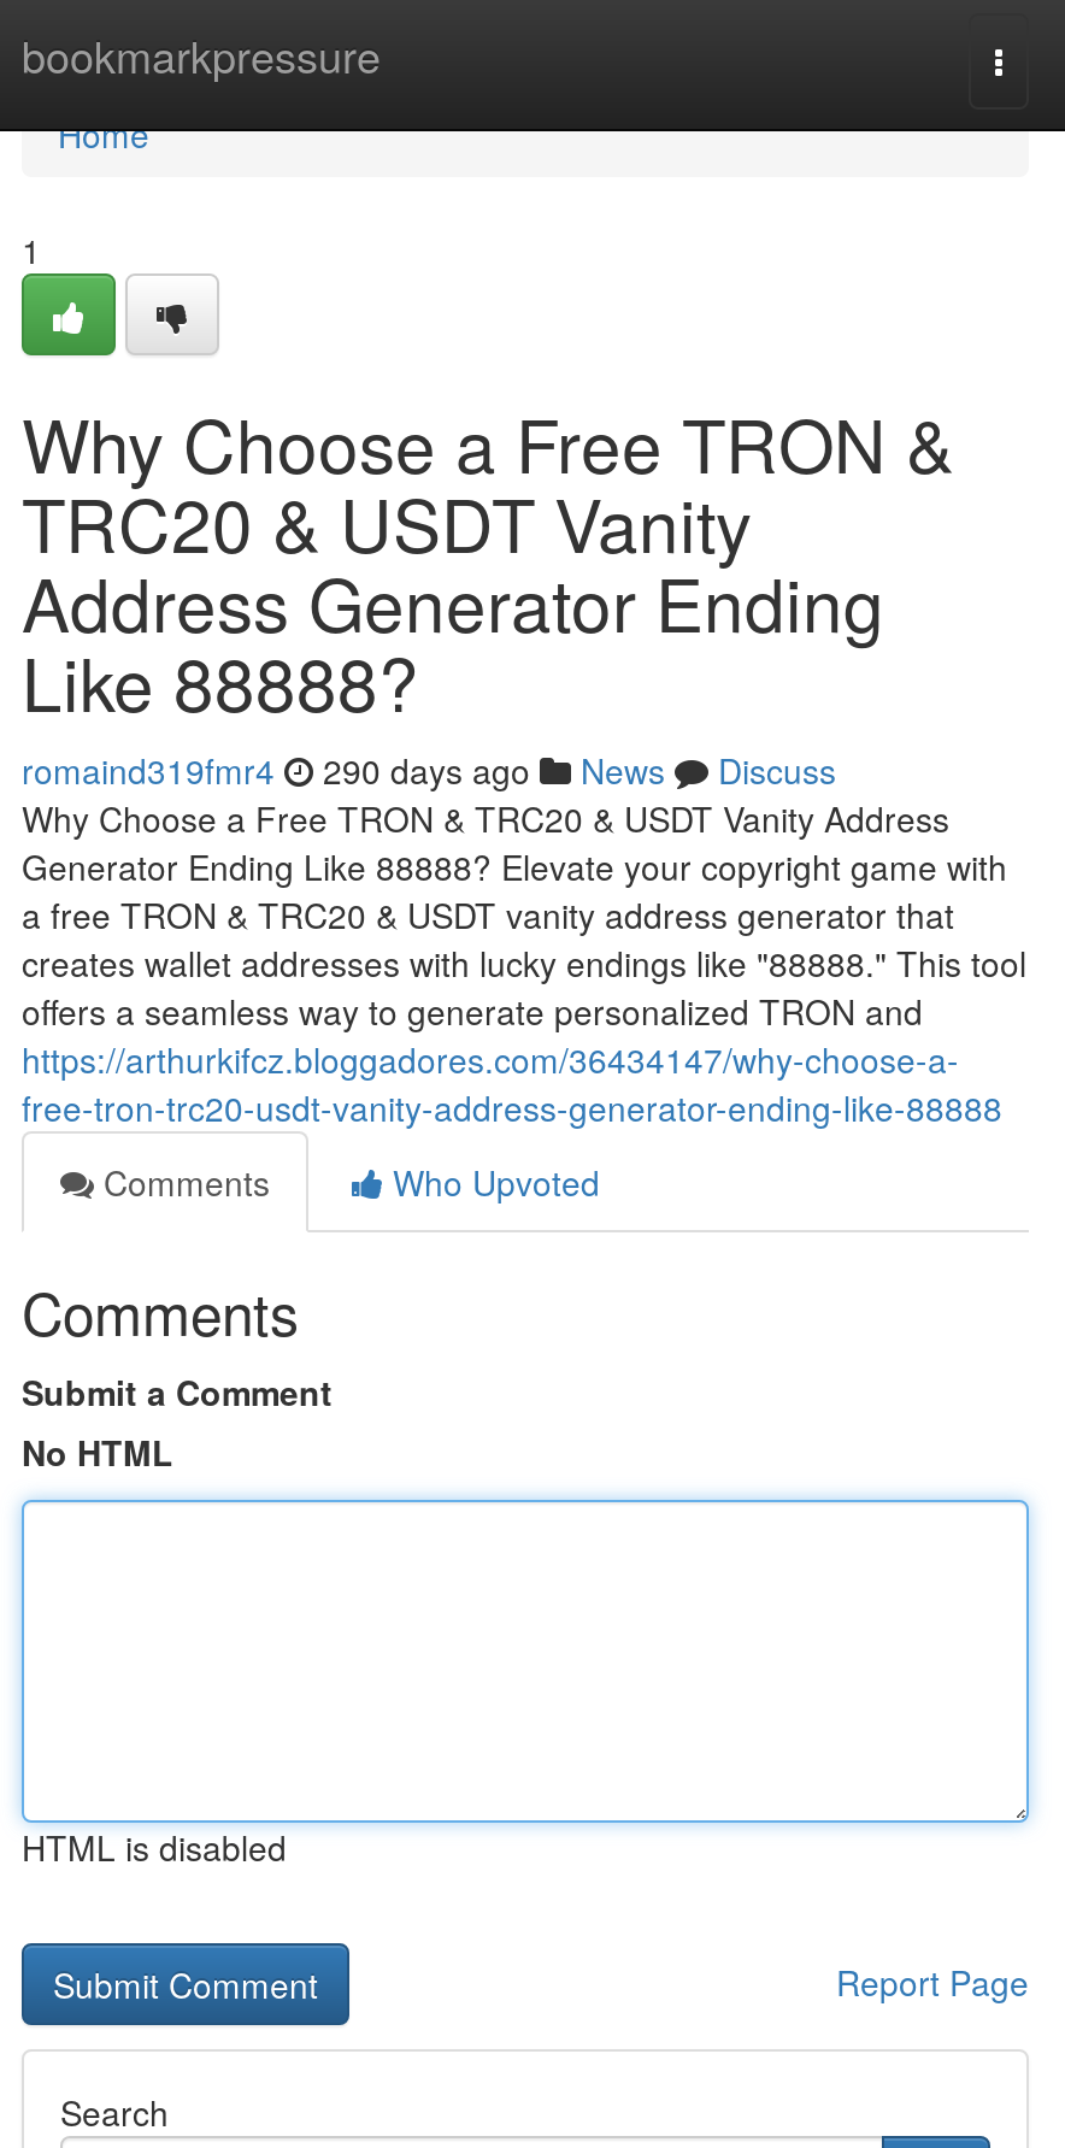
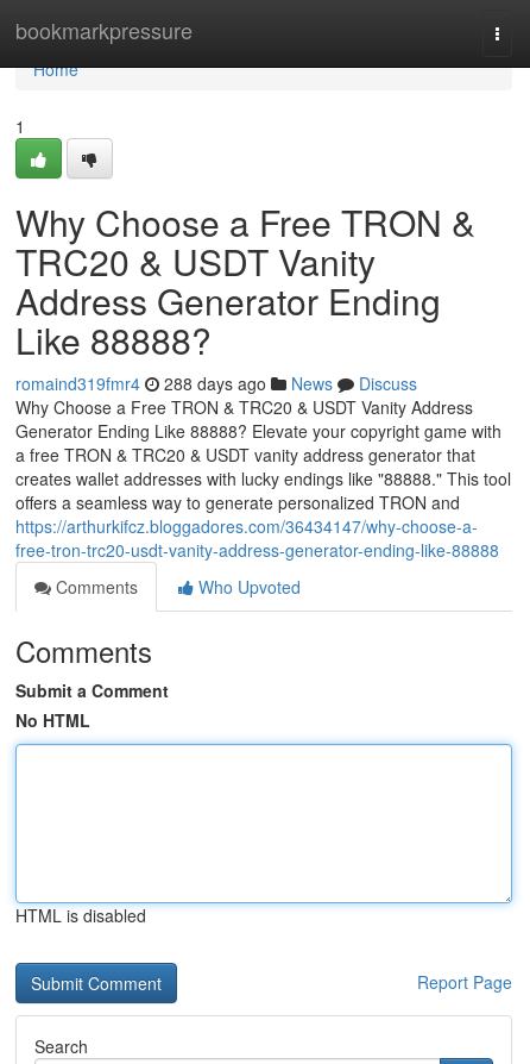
[22,746,836,794] romaind319fmr4 290 days ago News Discuss -> [15,371,417,395] romaind319fmr4 288 days ago News Discuss

